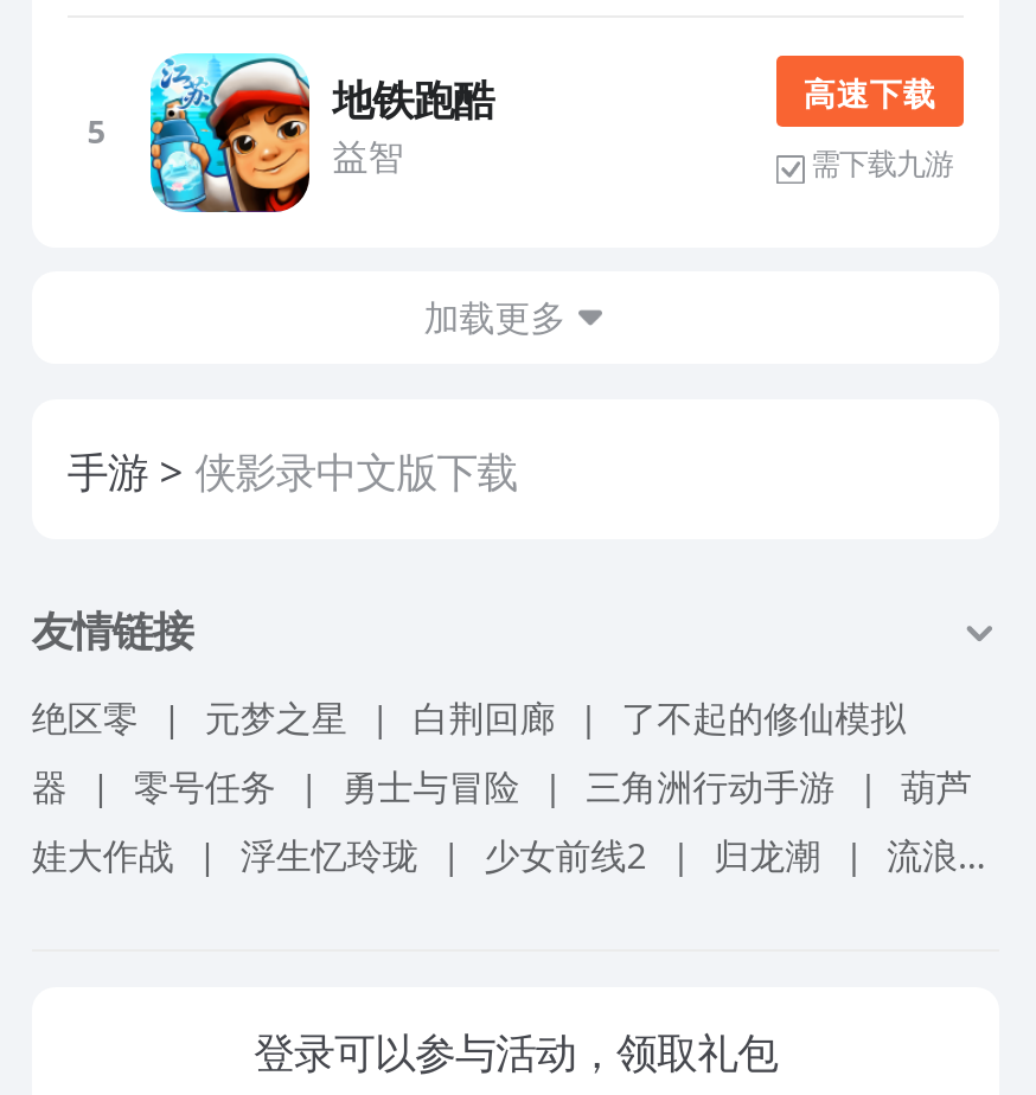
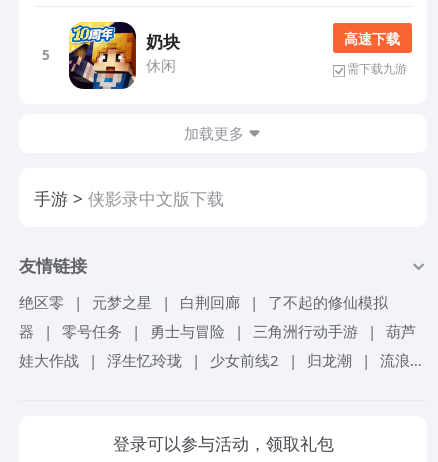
[148,51,494,214] [image] | 地铁跑酷 | 益智 -> [68,21,180,90] [image] | 奶块 | 休闲

